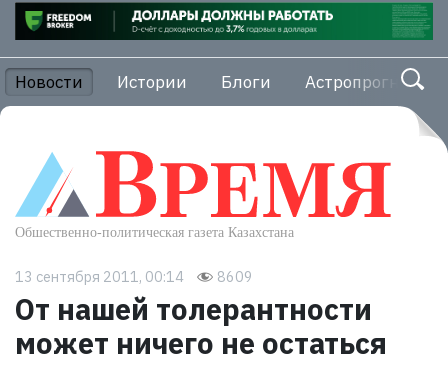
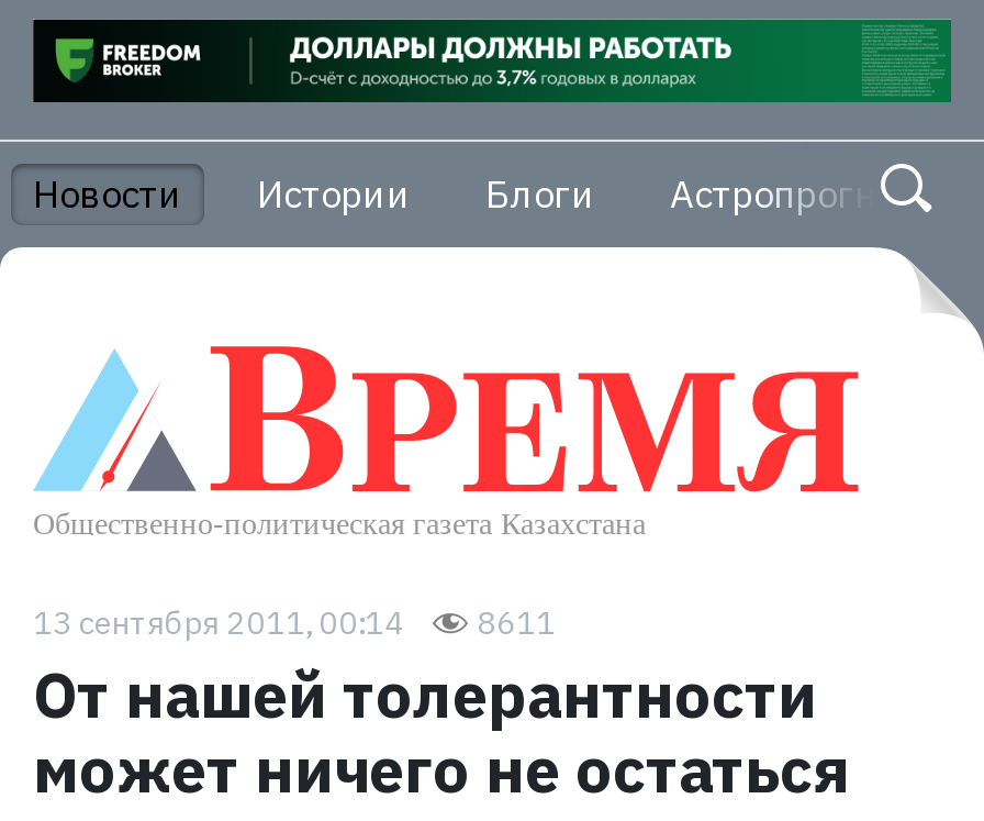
[15,267,253,286] 13 сентября 2011, 00:14 8609 -> [33,601,556,642] 13 сентября 2011, 00:14 8611

